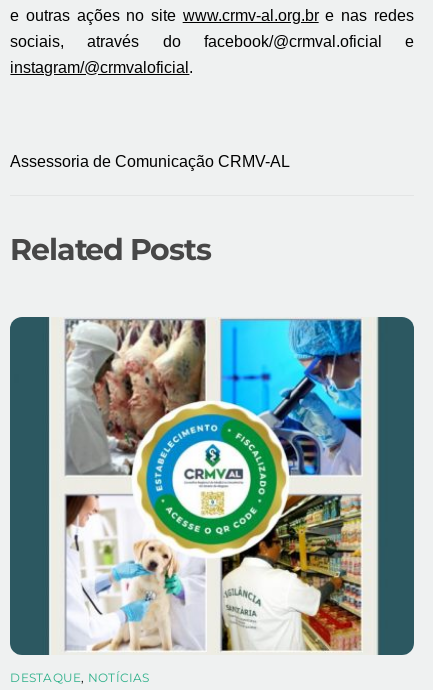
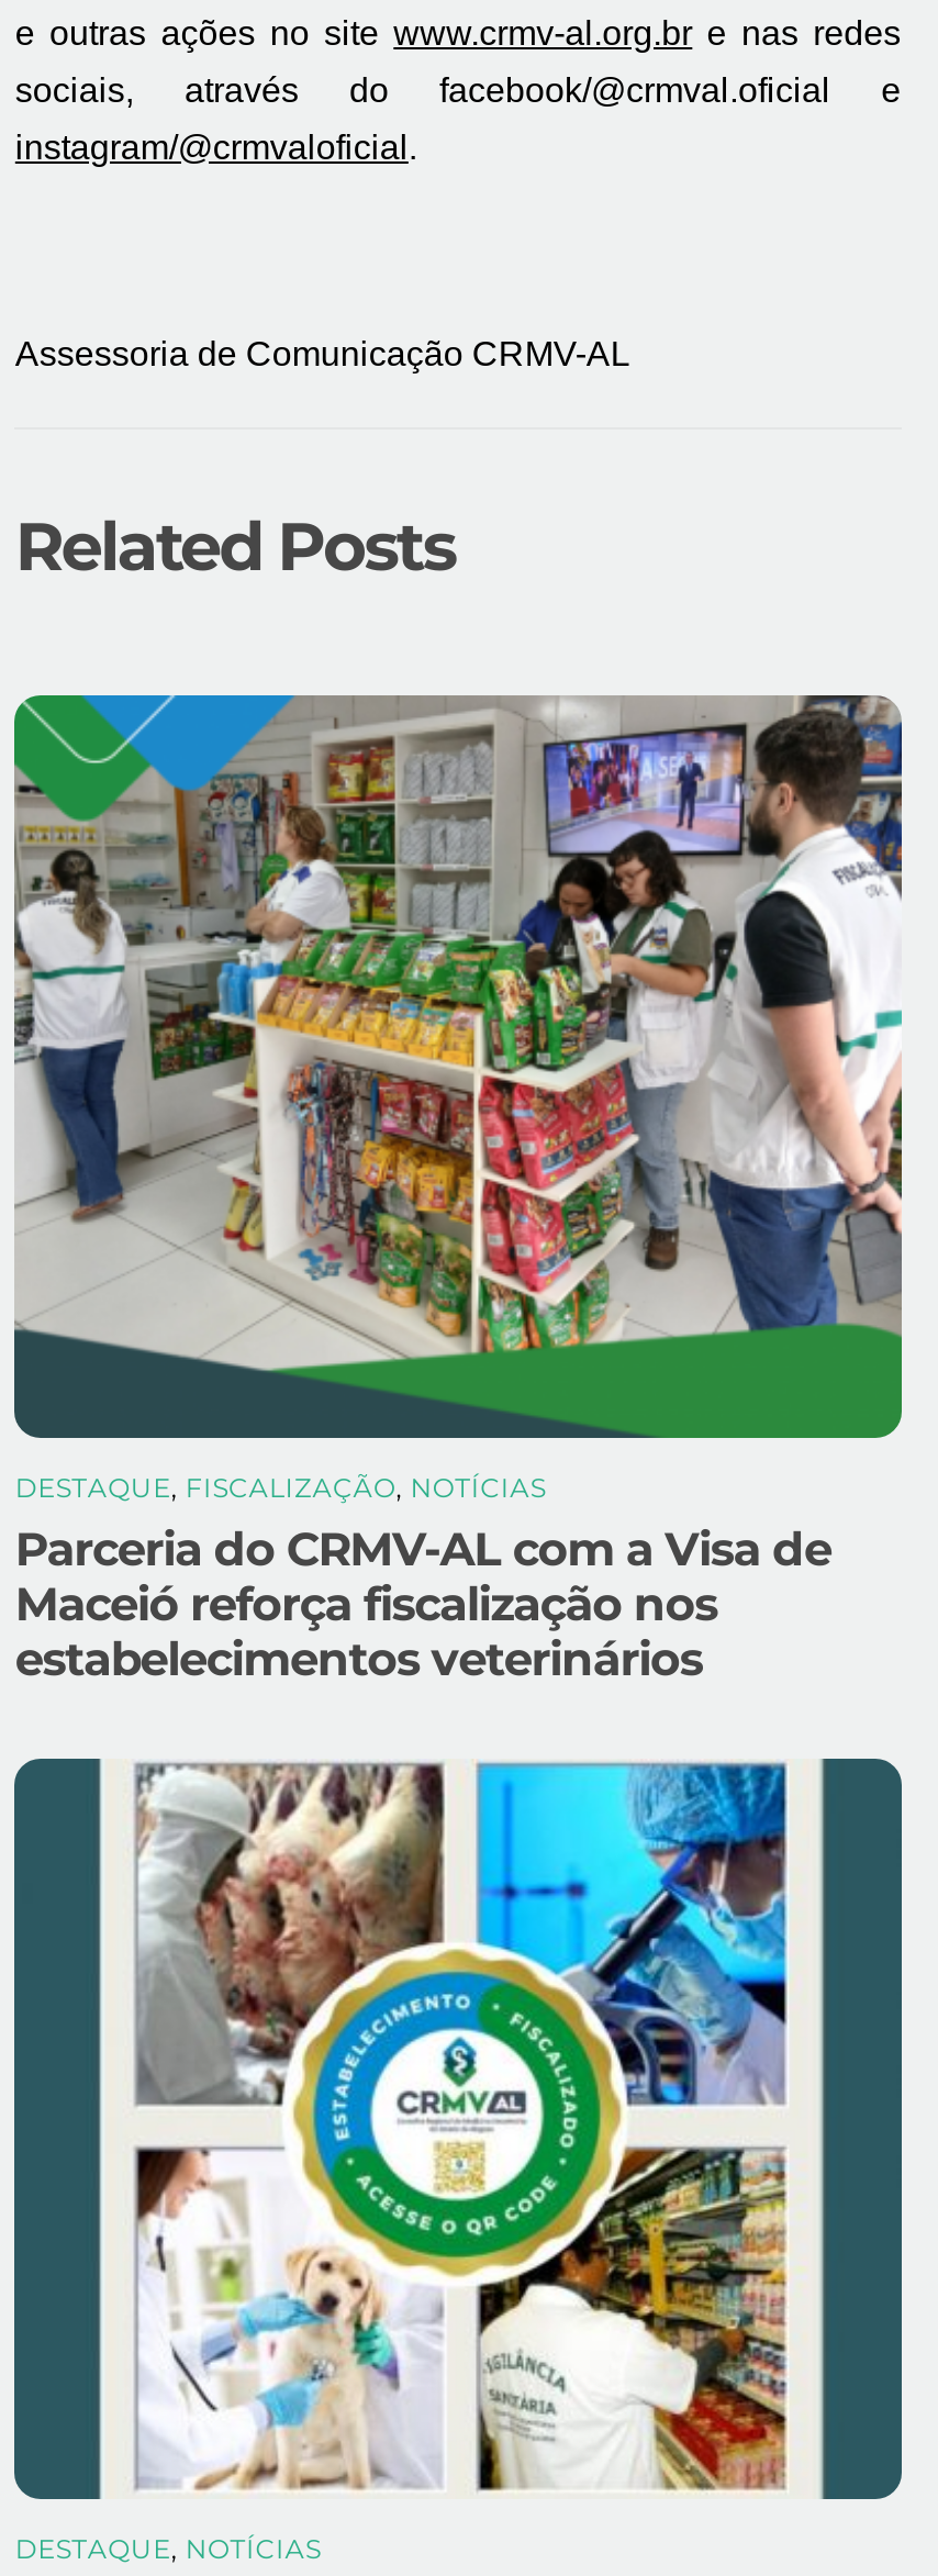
none -> [14,693,904,1686] [image] | DESTAQUE, FISCALIZAÇÃO, NOTÍCIAS | Parceria do CRMV-AL com a Visa de | Maceió reforça fiscalização nos | estabelecimentos veterinários

